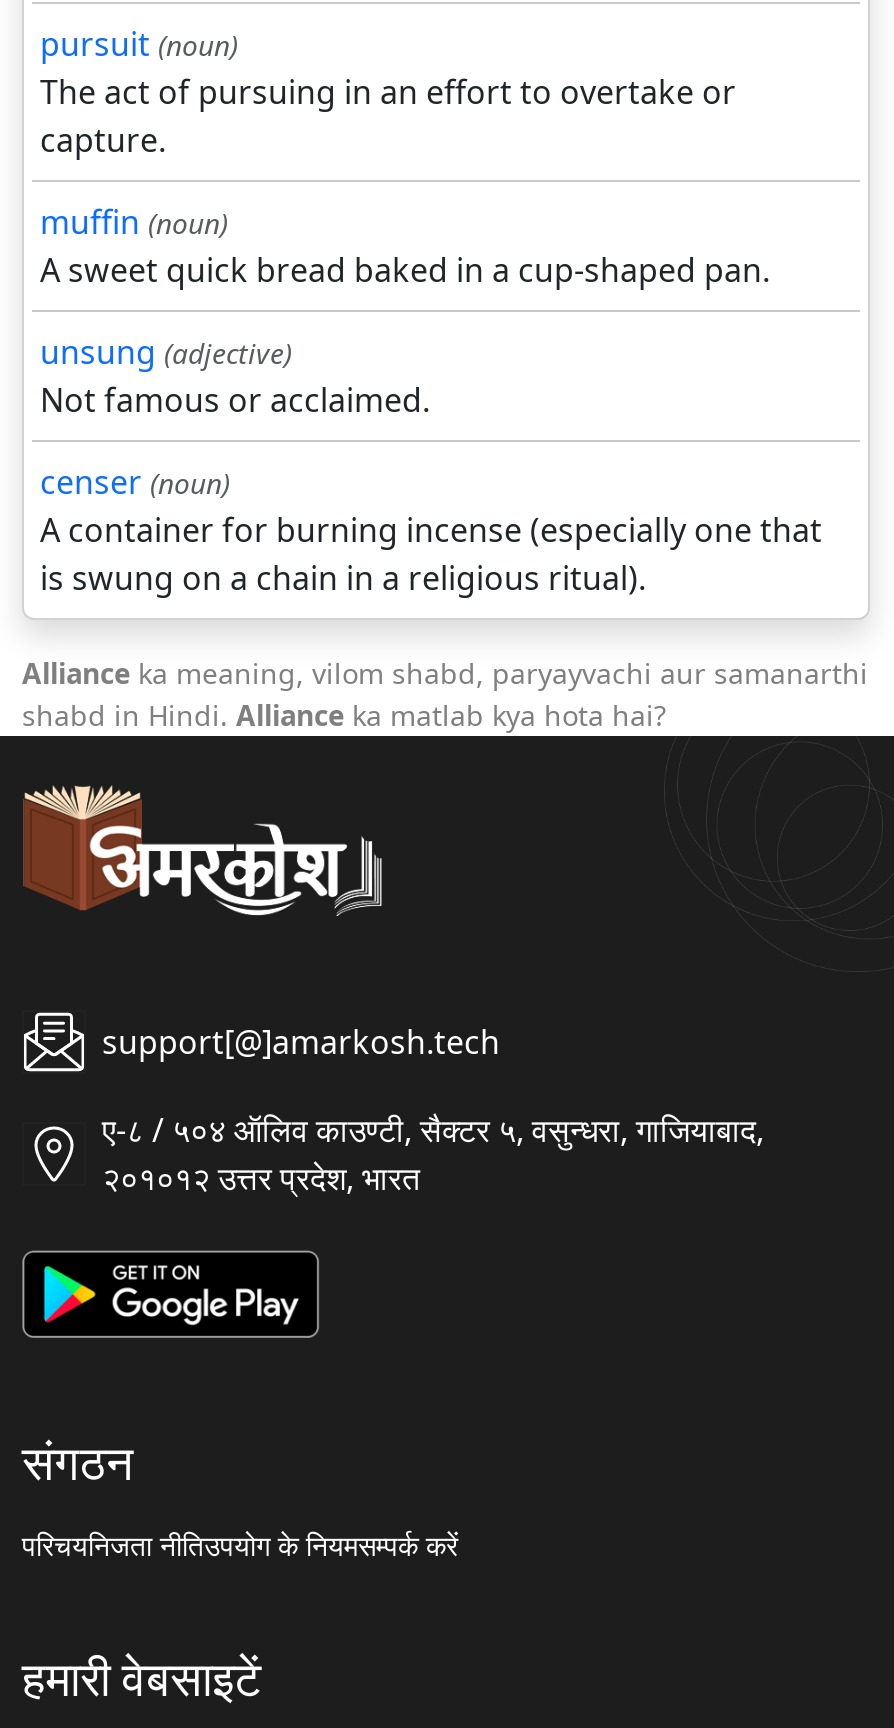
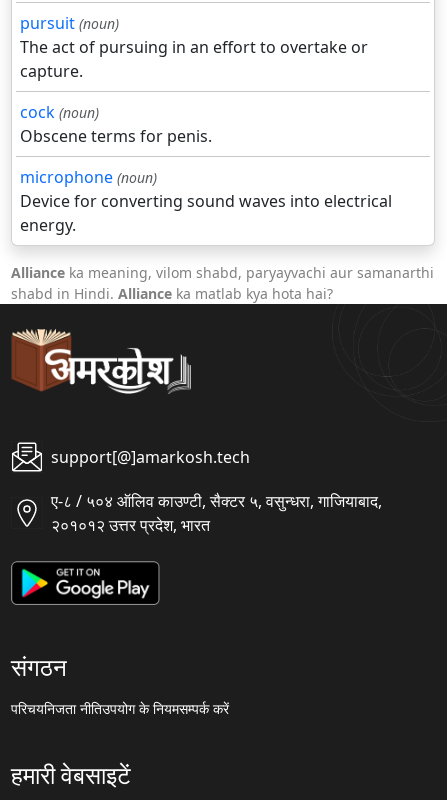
[40,201,822,601] muffin (noun) | A sweet quick bread baked in a cup-shaped pan. | unsung (adjective) | Not famous or acclaimed. | censer (noun) | A container for burning incense (especially one that | is swung on a chain in a religious ritual). -> [20,101,392,236] cock (noun) | Obscene terms for penis. | microphone (noun) | Device for converting sound waves into electrical | energy.

